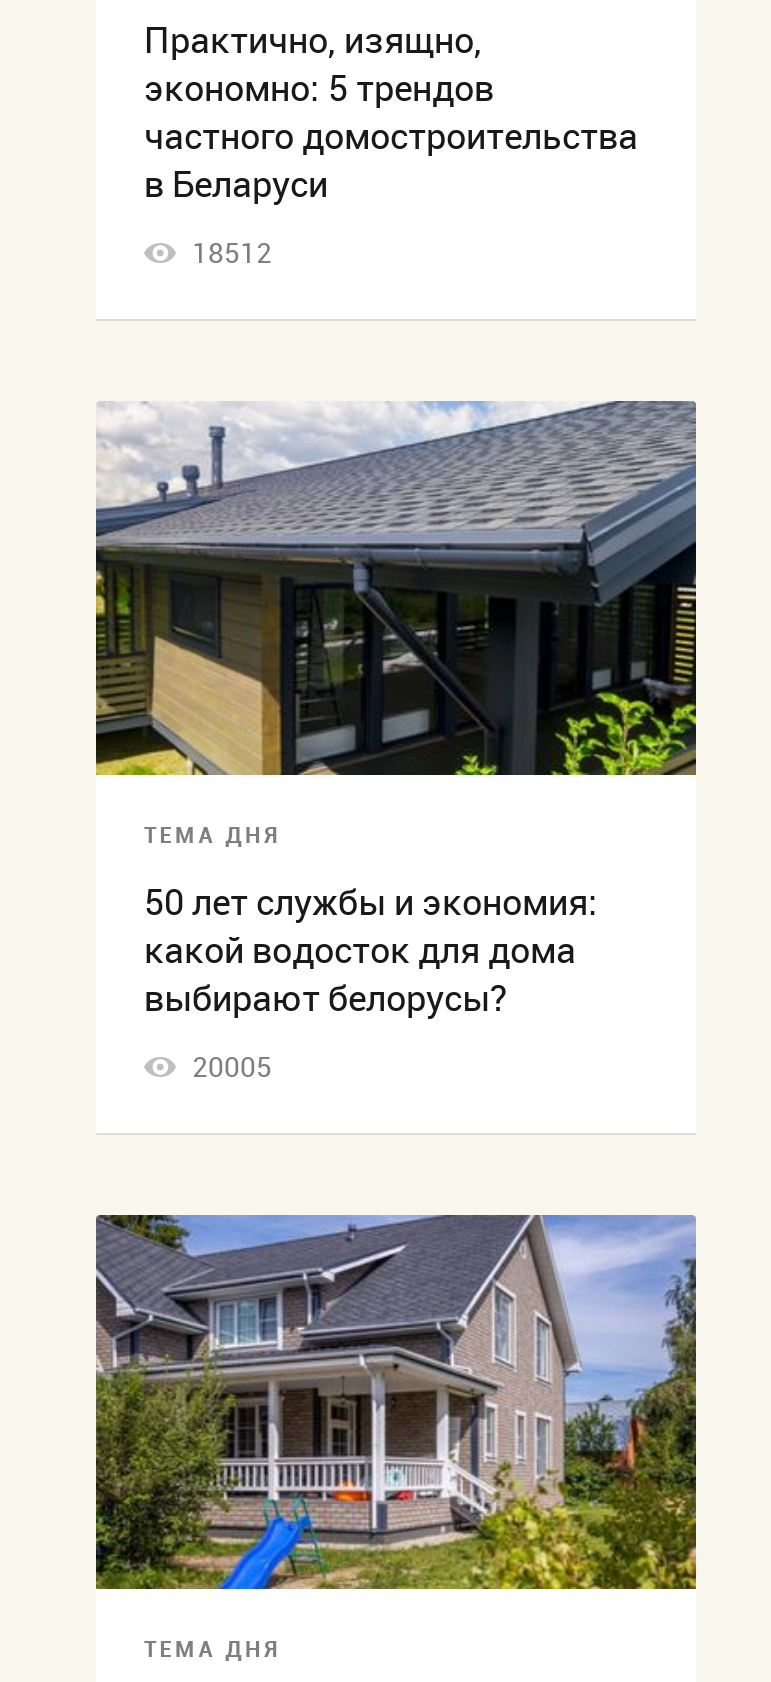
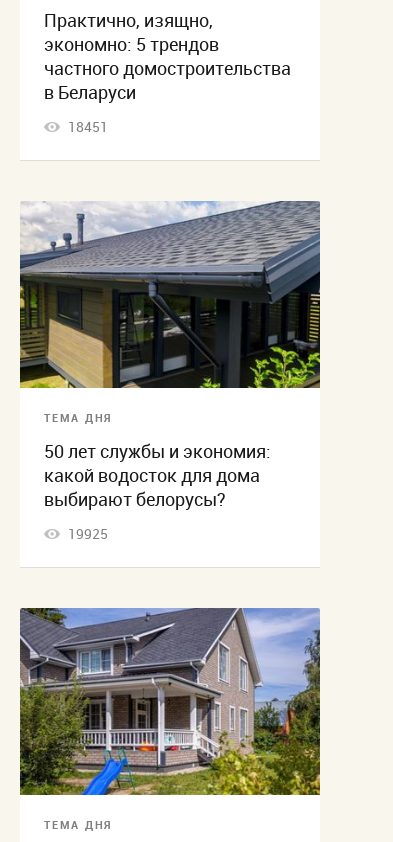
[192,237,272,269] 18512 -> [68,119,108,135] 18451
[192,1051,272,1083] 20005 -> [68,526,108,542] 19925

